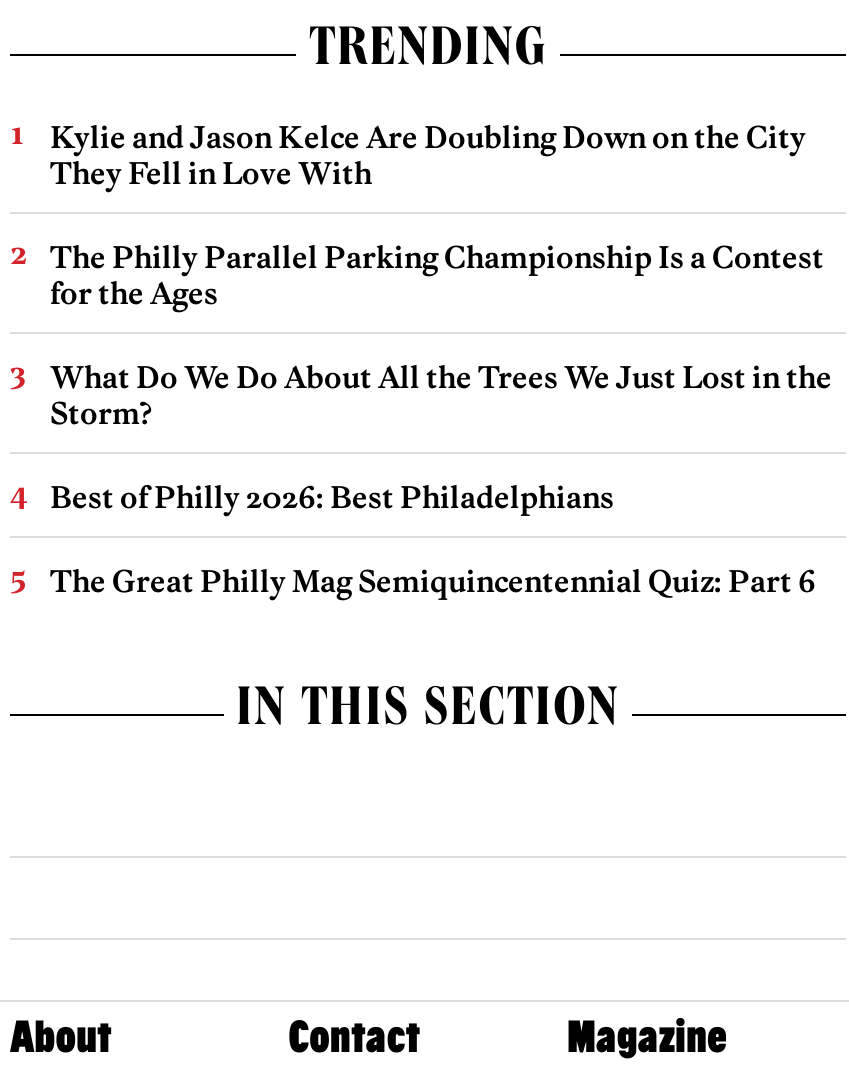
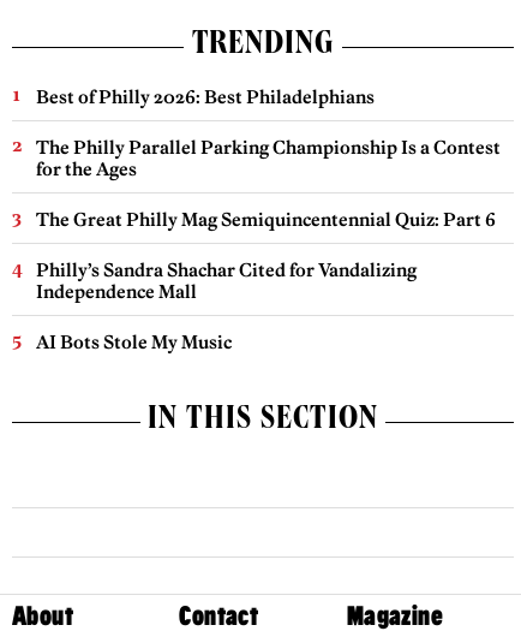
[50,118,806,192] Kylie and Jason Kelce Are Doubling Down on the City | They Fell in Love With -> none
[50,358,832,432] What Do We Do About All the Trees We Just Lost in the | Storm? -> none
moved [50,478,614,516] -> [36,85,375,108]: Best of Philly 2026: Best Philadelphians
moved [50,562,816,600] -> [36,207,496,230]: The Great Philly Mag Semiquincentennial Quiz: Part 6
none -> [36,258,417,353] Philly’s Sandra Shachar Cited for Vandalizing | Independence Mall | AI Bots Stole My Music

